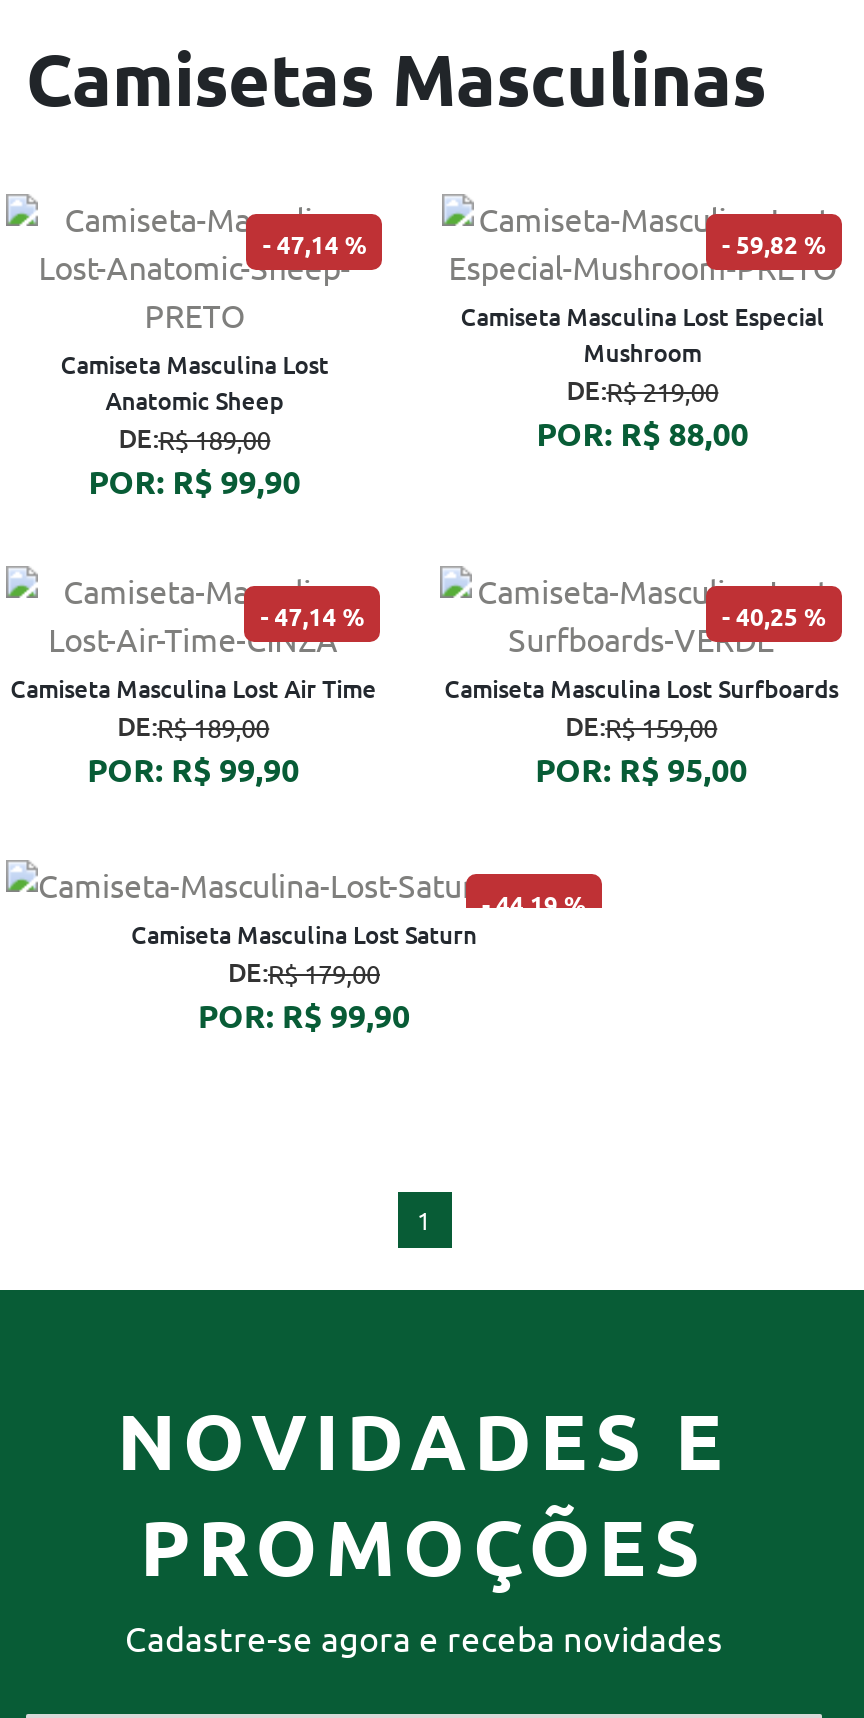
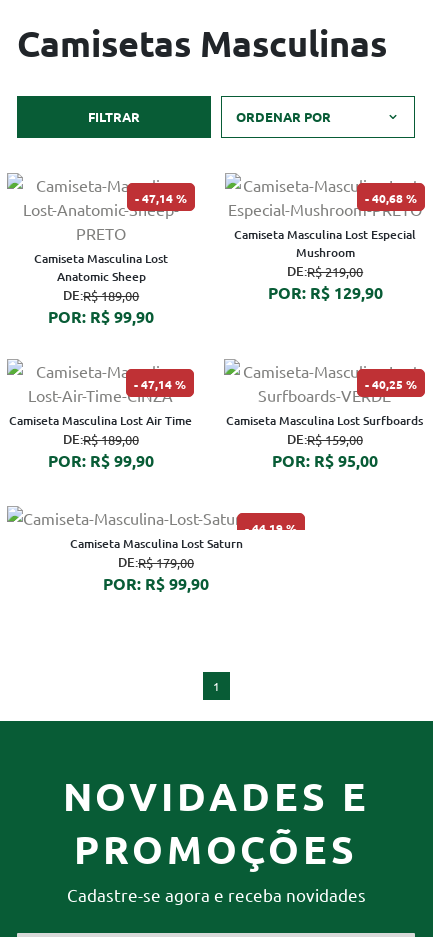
none -> [88,108,331,125] FILTRAR | ORDENAR POR
[730,228,826,260] 59,82 % -> [369,190,417,206] 40,68 %
[536,412,748,454] POR: R$ 88,00 -> [268,282,383,303] POR: R$ 129,90

